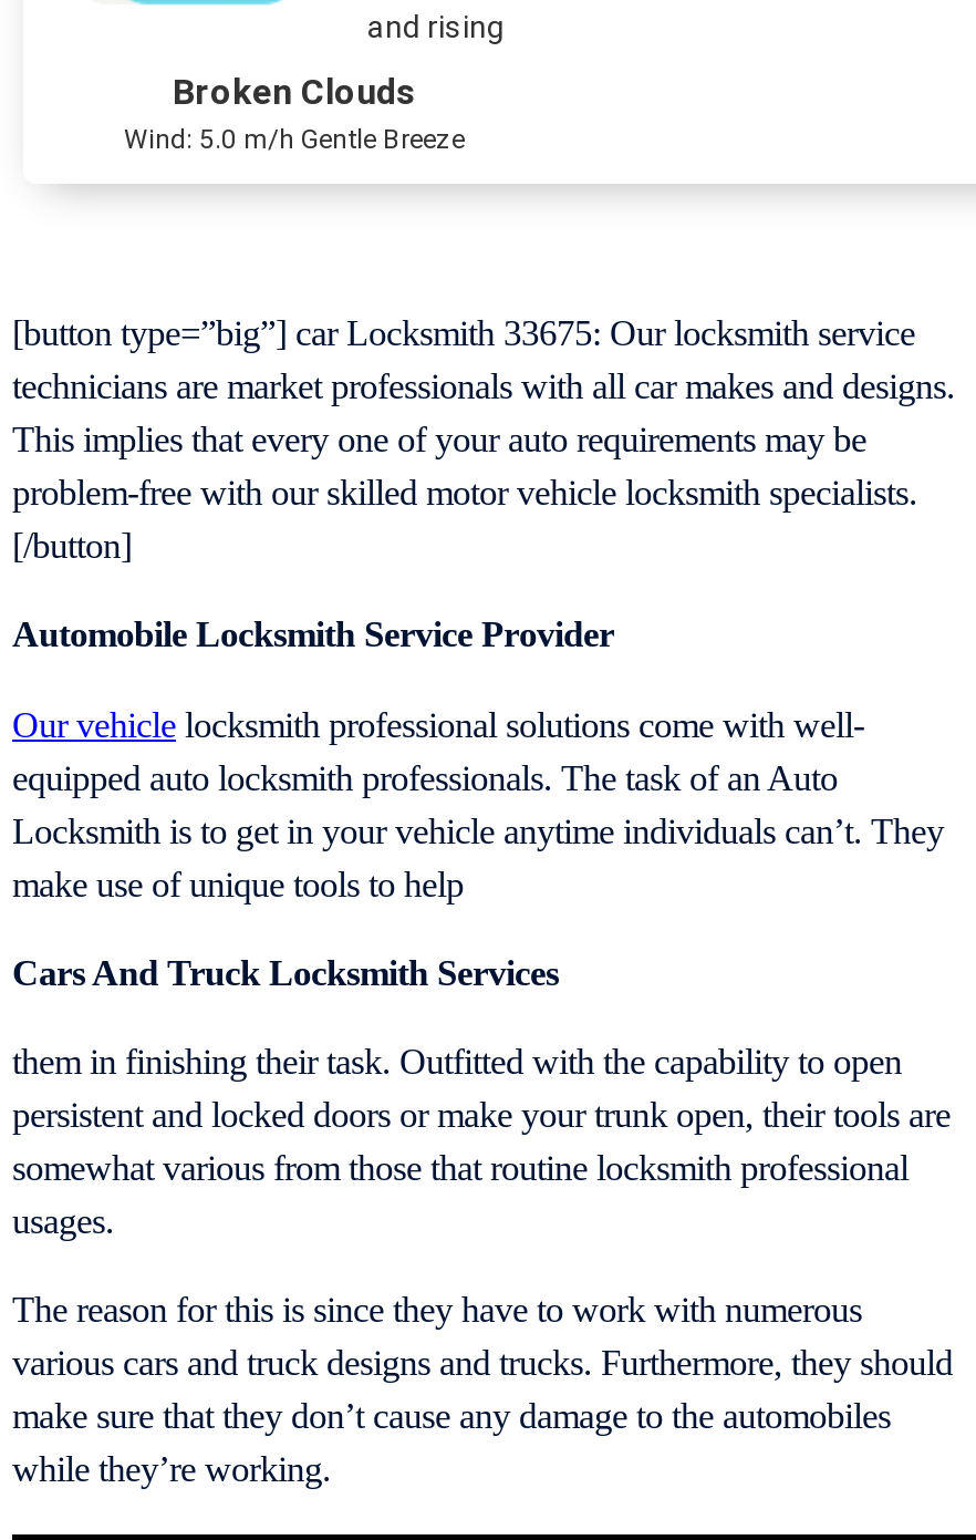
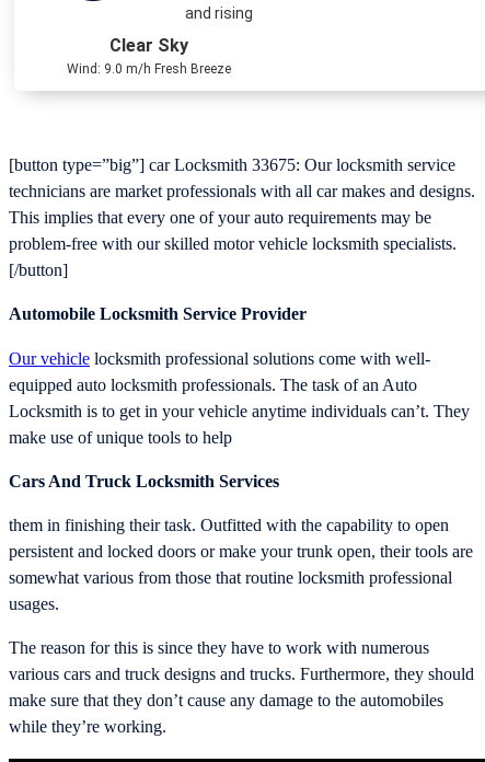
[124,70,465,154] Broken Clouds | Wind: 5.0 m/h Gentle Breeze -> [66,35,230,76] Clear Sky | Wind: 9.0 m/h Fresh Breeze

